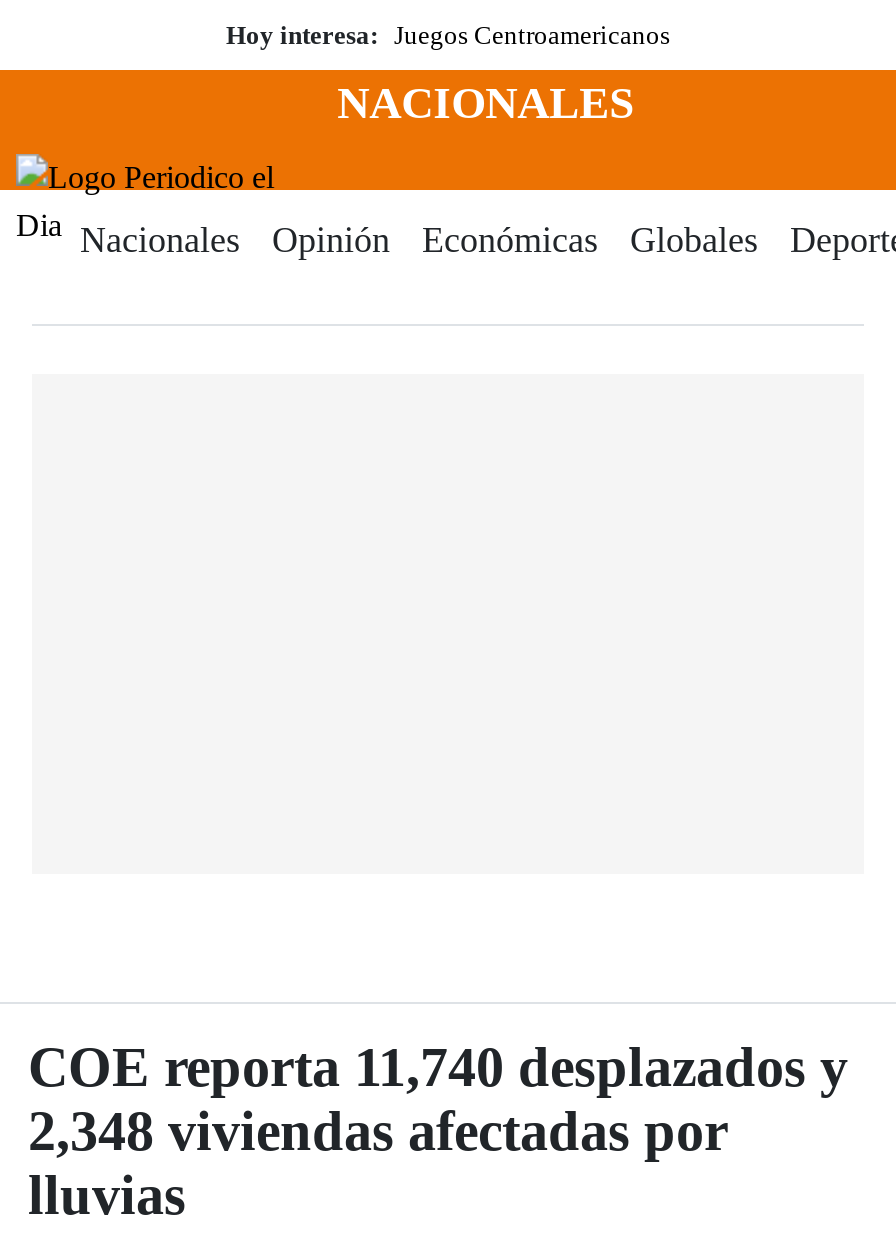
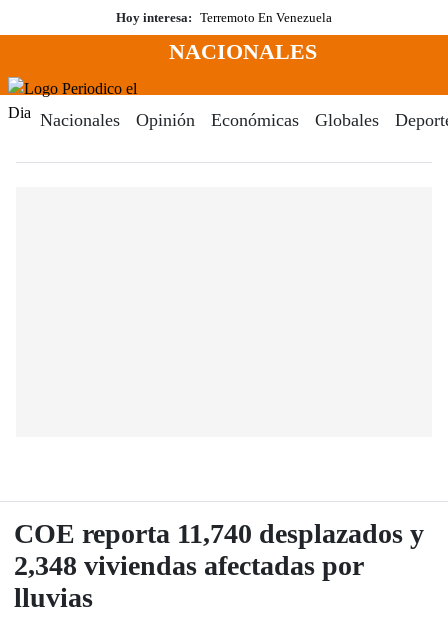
[226,20,670,50] Hoy interesa: Juegos Centroamericanos -> [116,10,332,25] Hoy interesa: Terremoto En Venezuela

